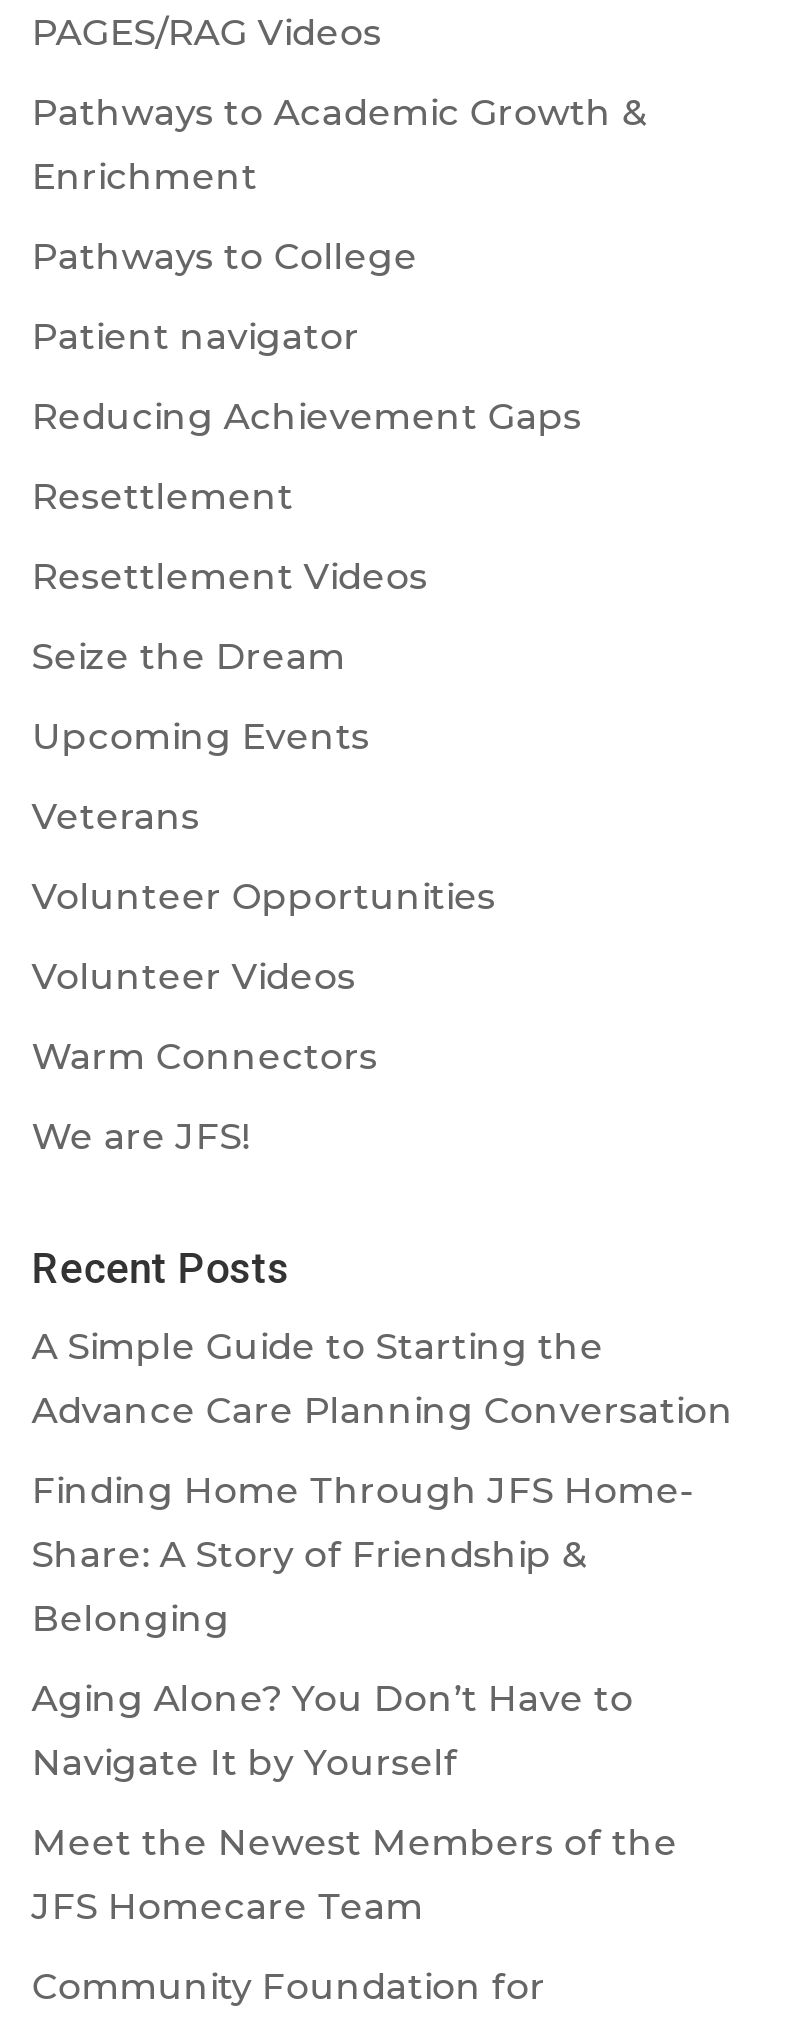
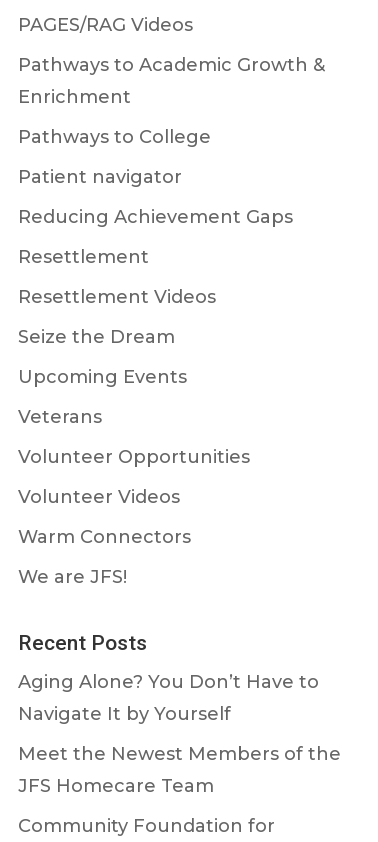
[32,1325,734,1641] A Simple Guide to Starting the | Advance Care Planning Conversation | Finding Home Through JFS Home- | Share: A Story of Friendship & | Belonging -> none

